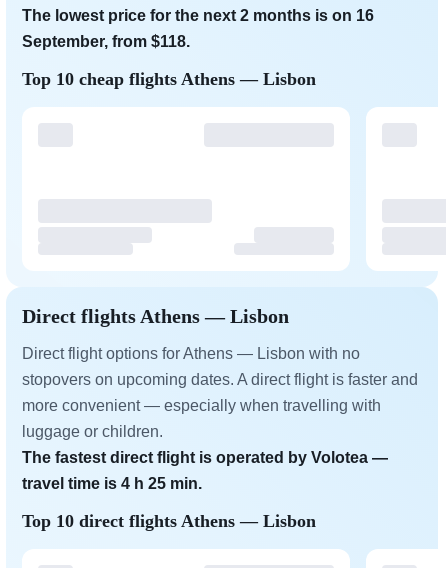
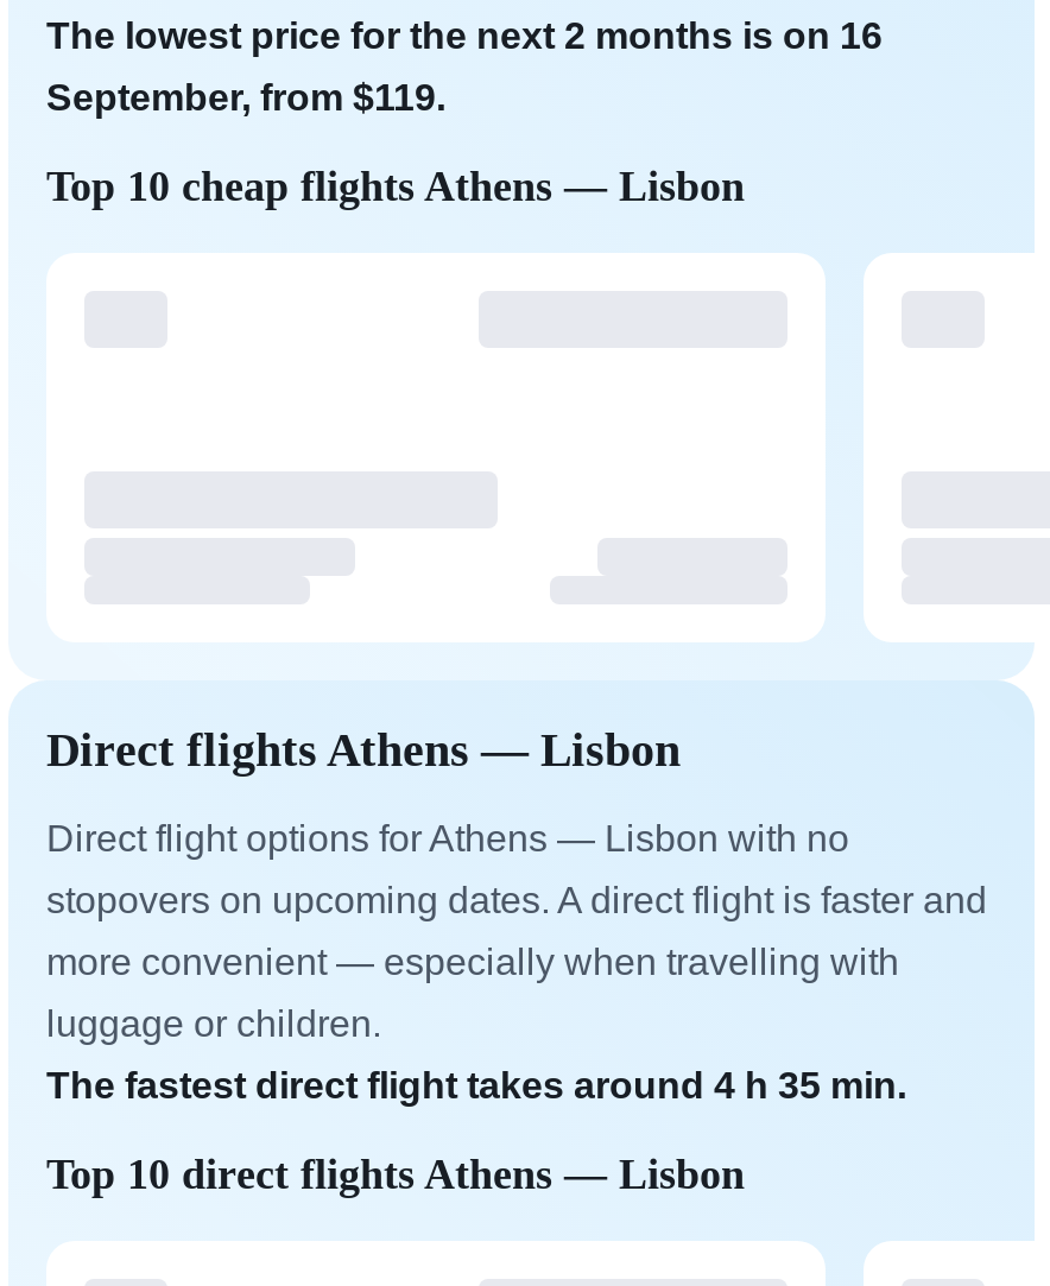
[22,33,190,50] September, from $118. -> [46,77,445,117] September, from $119.
[22,449,388,492] The fastest direct flight is operated by Volotea — | travel time is 4 h 25 min. -> [46,1065,906,1105] The fastest direct flight takes around 4 h 35 min.

